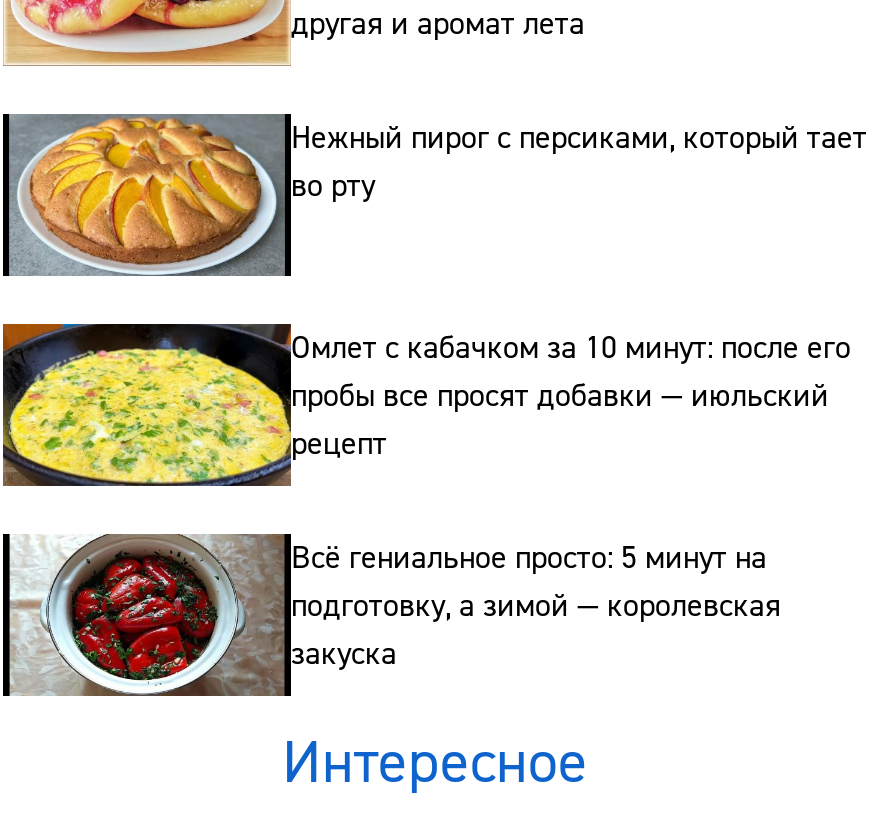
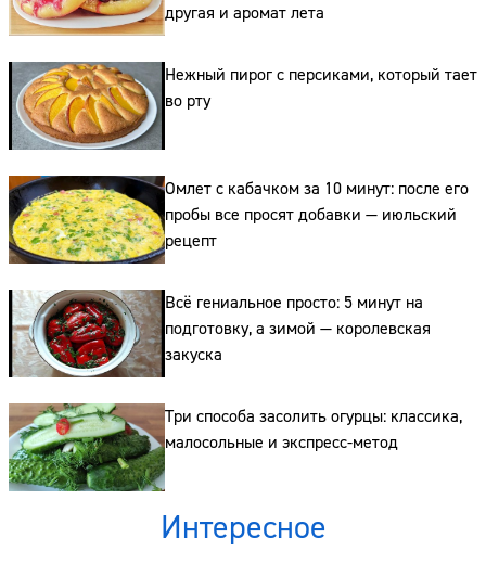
none -> [8,402,462,491] [image] | Три способа засолить огурцы: классика, | малосольные и экспресс-метод

